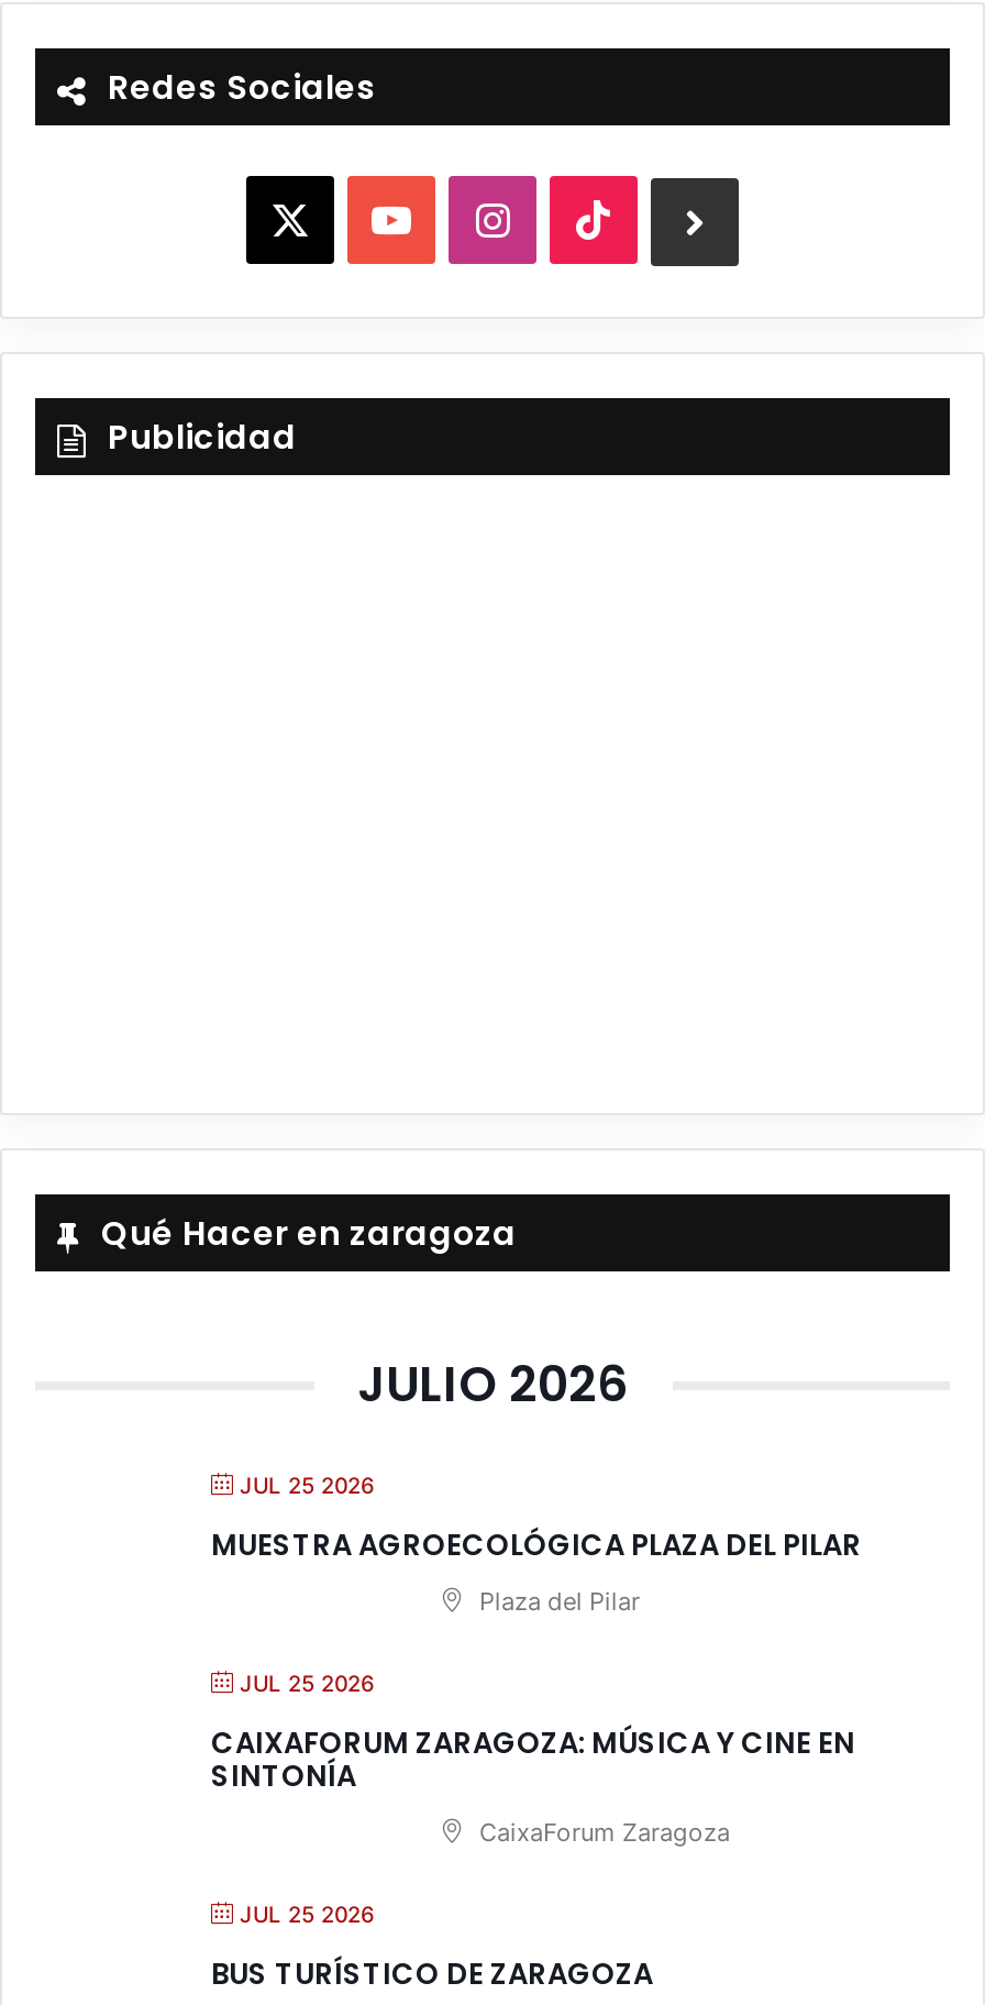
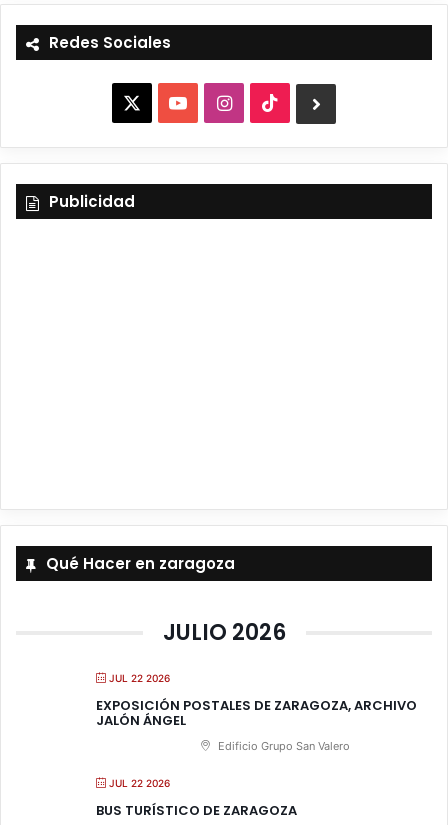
[211,1472,862,1927] JUL 25 2026 | MUESTRA AGROECOLÓGICA PLAZA DEL PILAR | Plaza del Pilar | JUL 25 2026 | CAIXAFORUM ZARAGOZA: MÚSICA Y CINE EN | SINTONÍA | CaixaForum Zaragoza | JUL 25 2026 -> [96,672,417,789] JUL 22 2026 | EXPOSICIÓN POSTALES DE ZARAGOZA, ARCHIVO | JALÓN ÁNGEL | Edificio Grupo San Valero | JUL 22 2026

